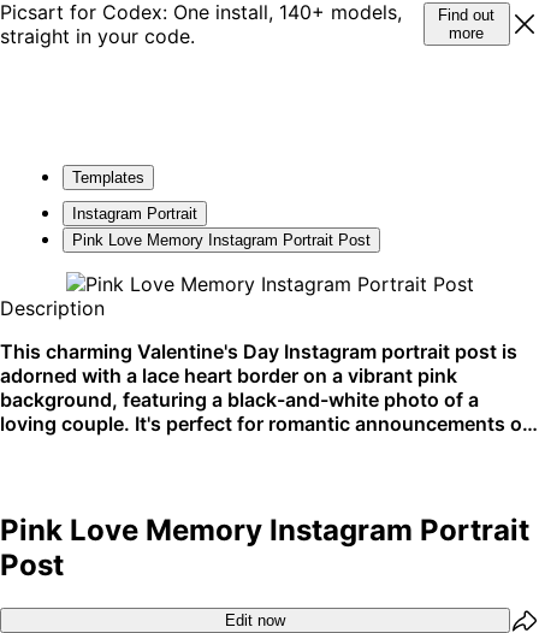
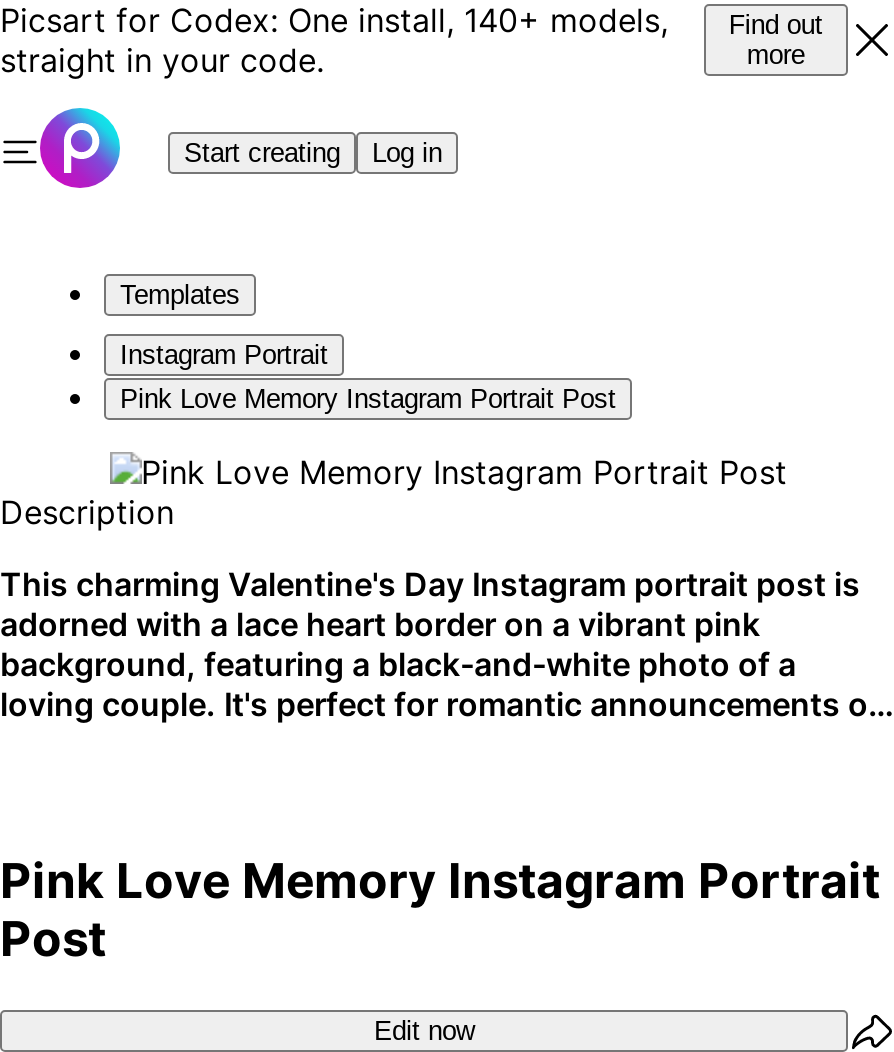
none -> [6,106,442,190] [image] | Start creating | Log in

